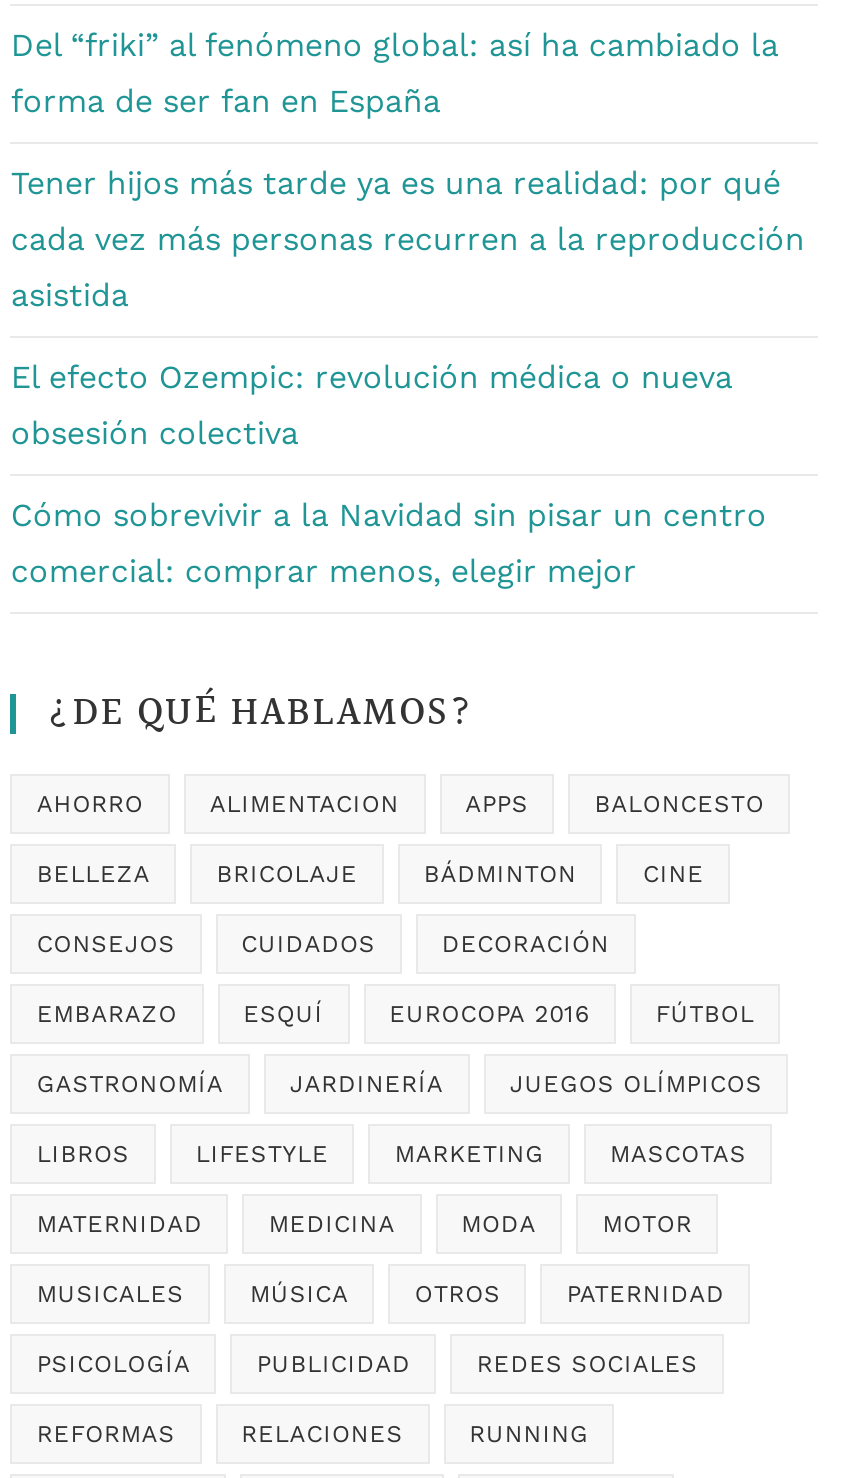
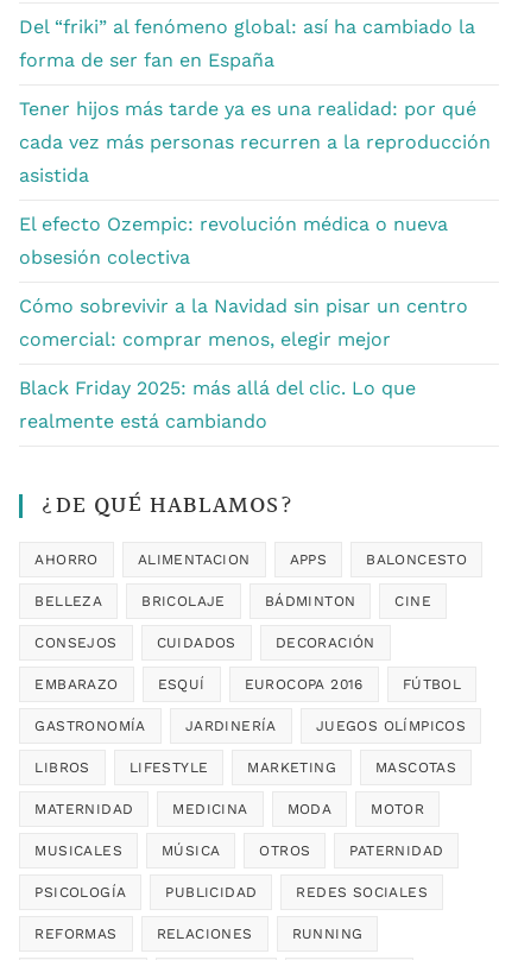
none -> [19,377,416,433] Black Friday 2025: más allá del clic. Lo que | realmente está cambiando

